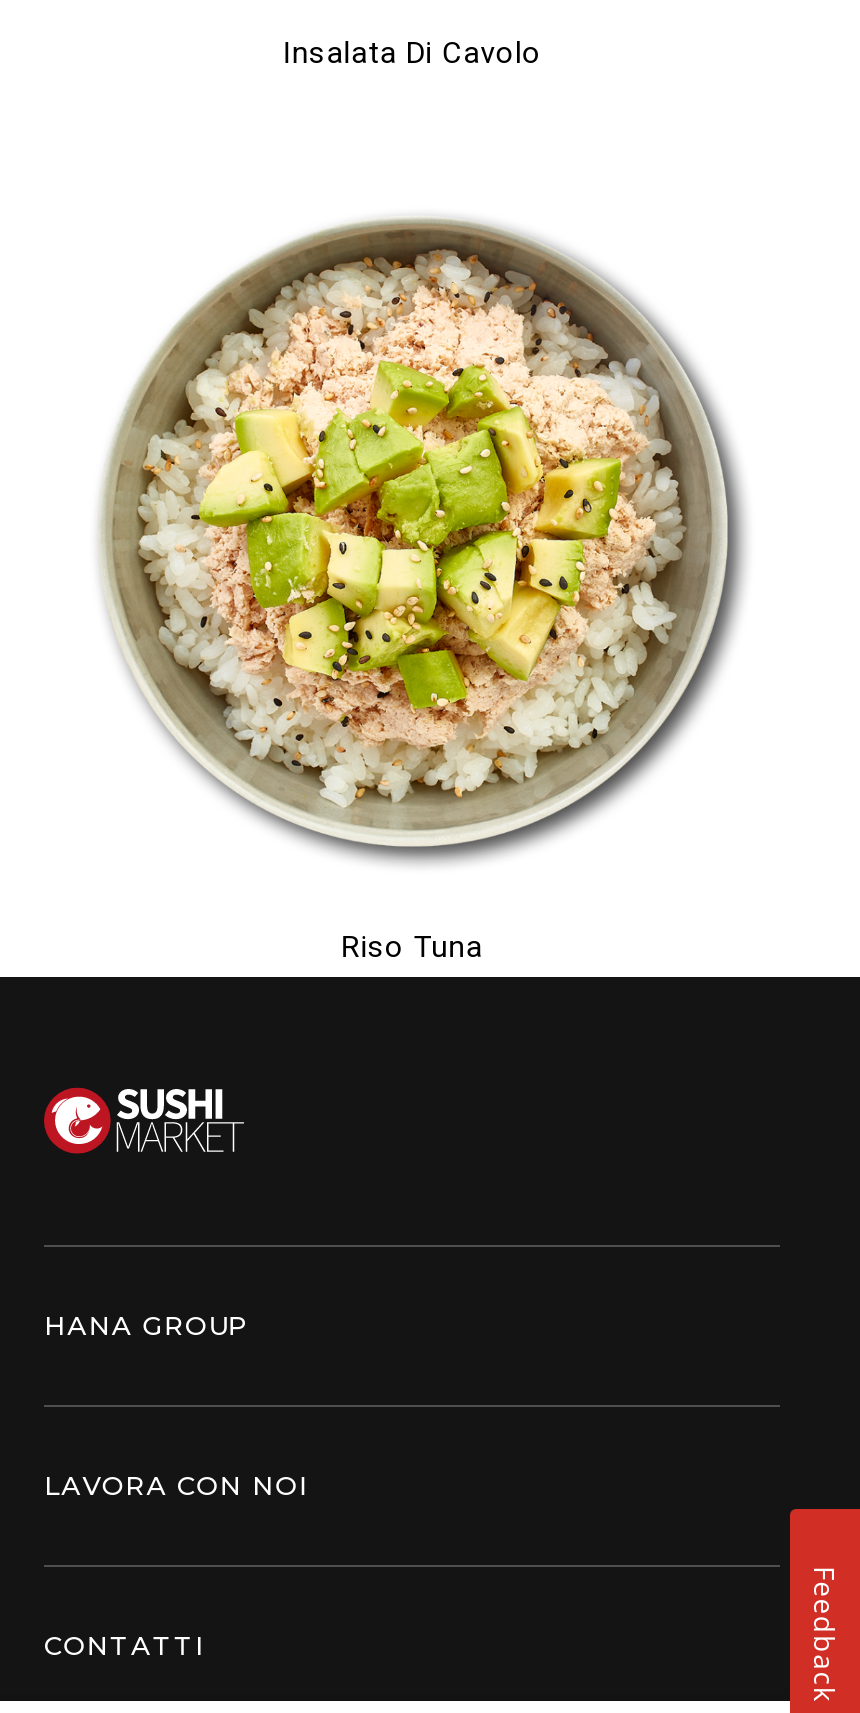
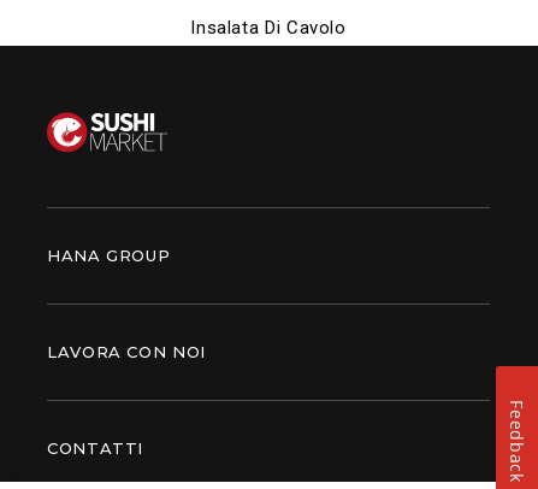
[98,215,746,965] [image] | Riso Tuna -> none

